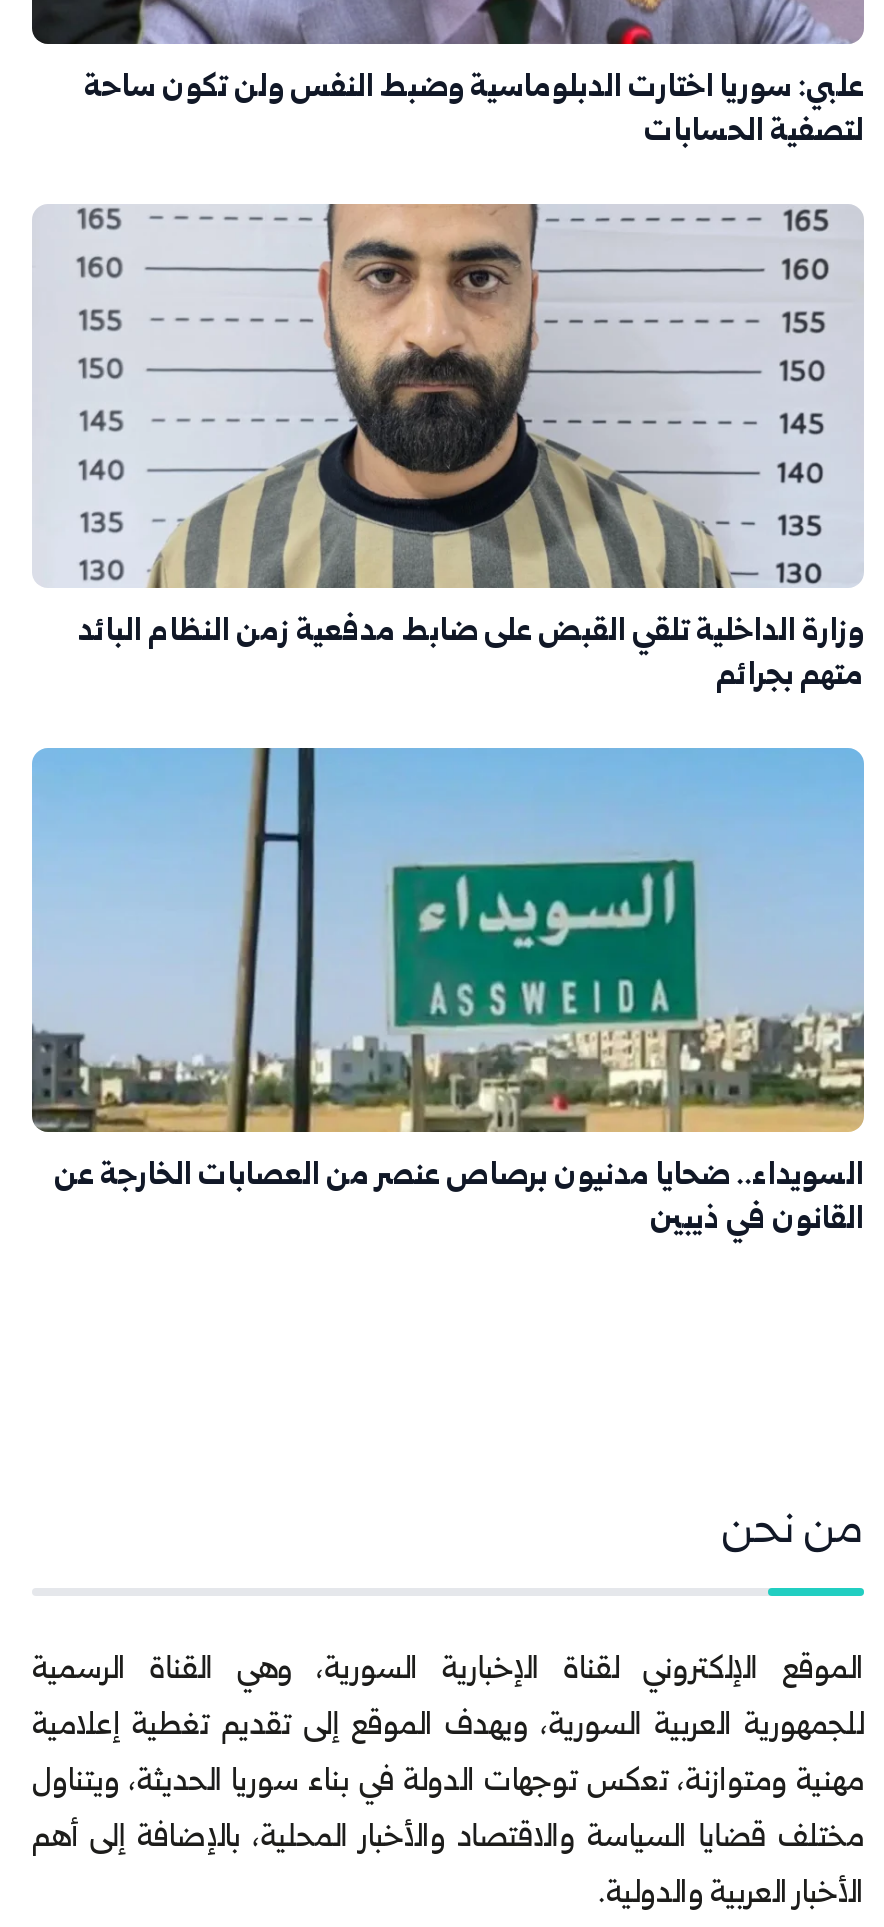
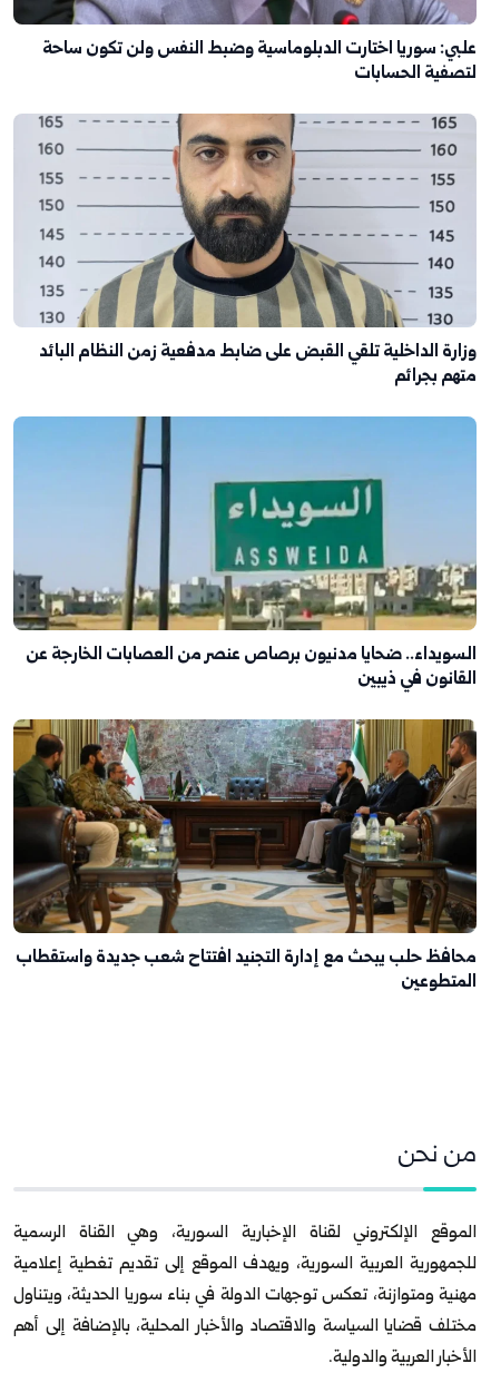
none -> [12,718,478,995] [image] | محافظ حلب يبحث مع إدارة التجنيد افتتاح شعب جديدة واستقطاب | المتطوعين

